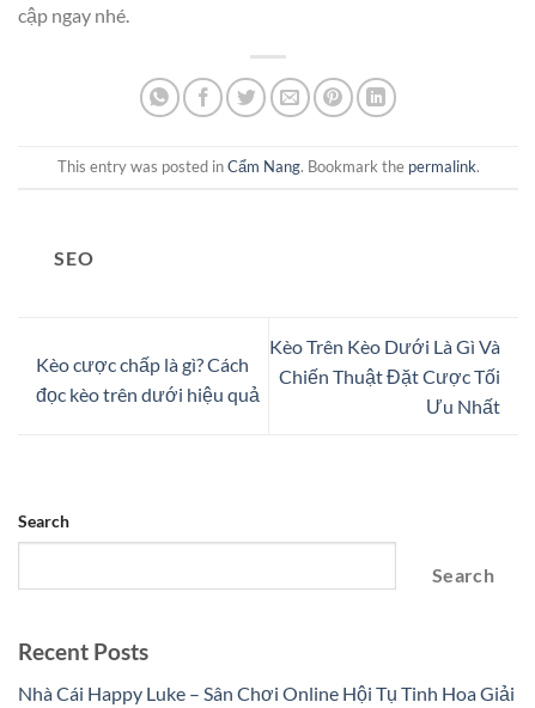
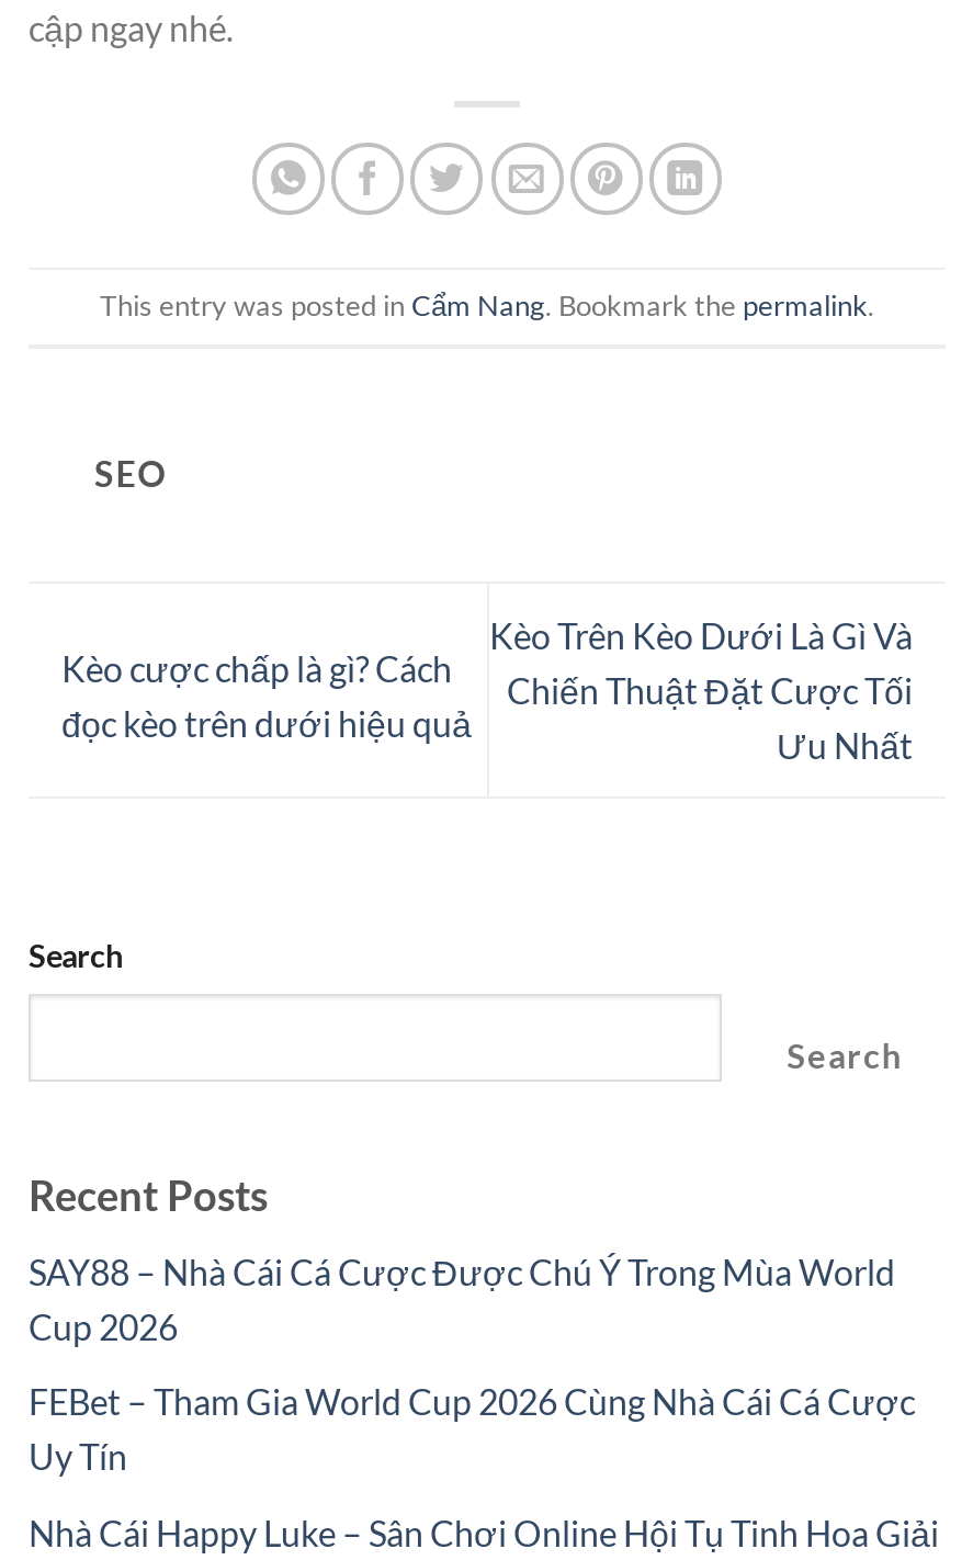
none -> [29,1250,915,1478] SAY88 – Nhà Cái Cá Cược Được Chú Ý Trong Mùa World | Cup 2026 | FEBet – Tham Gia World Cup 2026 Cùng Nhà Cái Cá Cược | Uy Tín

